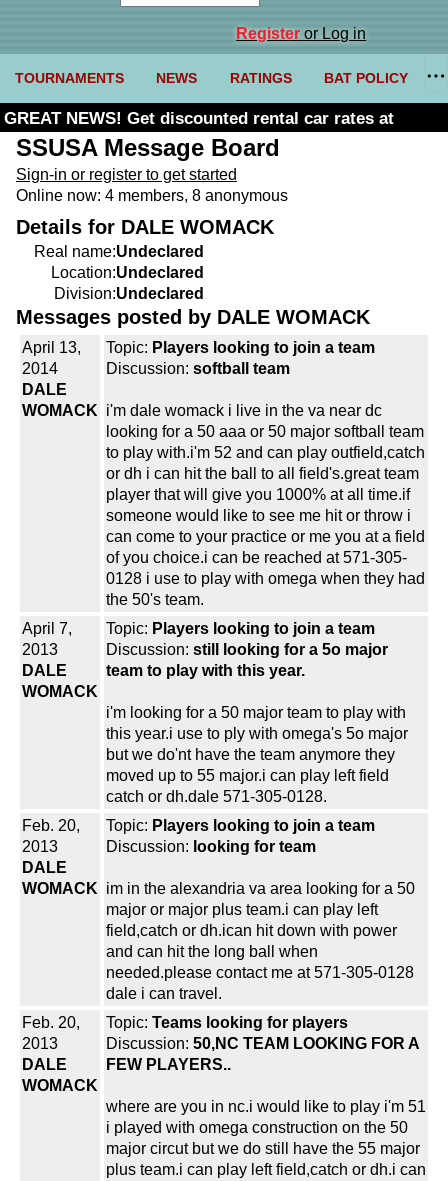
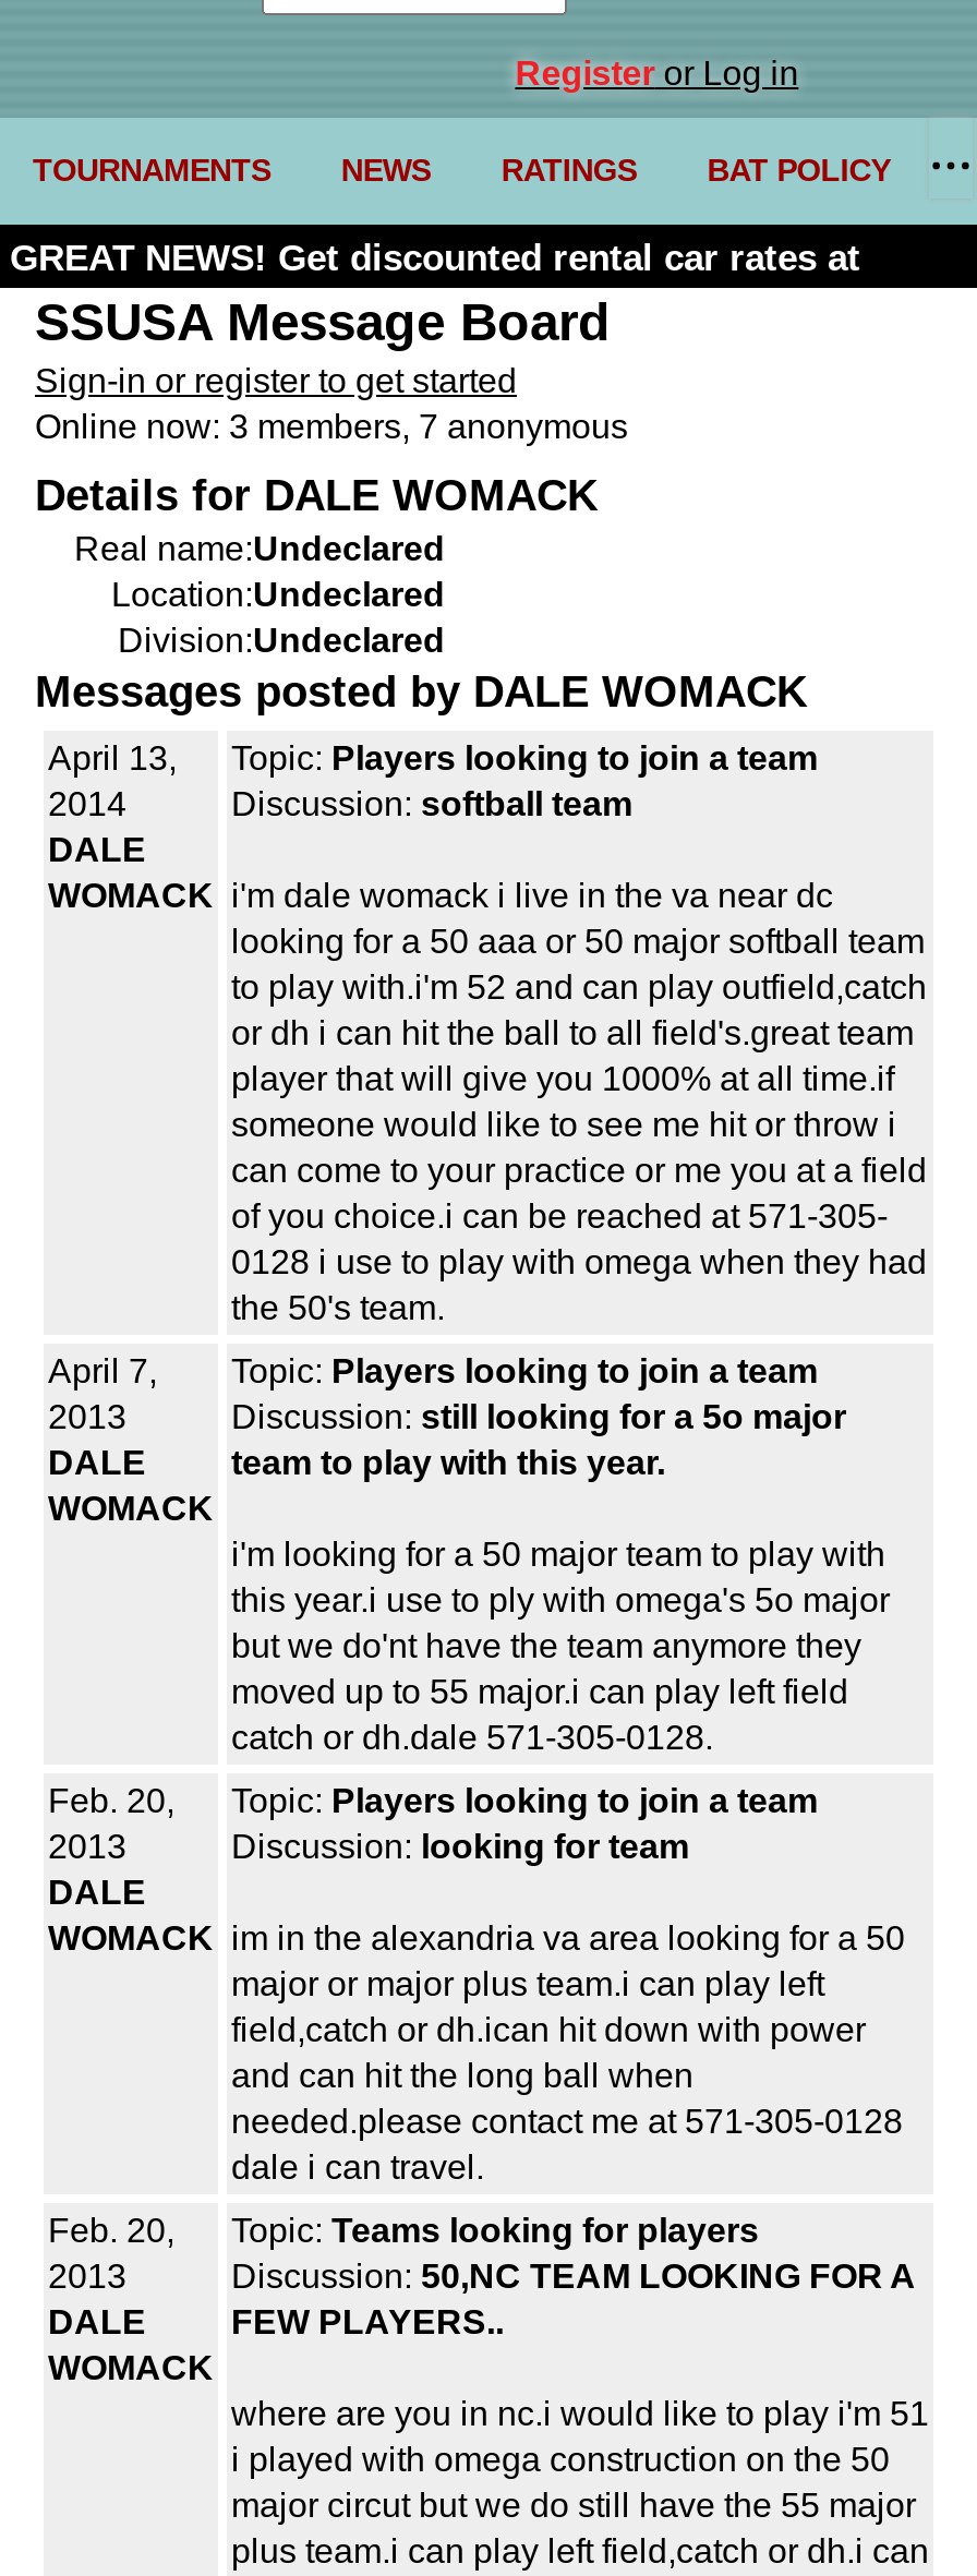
[16,187,288,204] Online now: 4 members, 8 anonymous -> [35,408,628,445] Online now: 3 members, 7 anonymous

